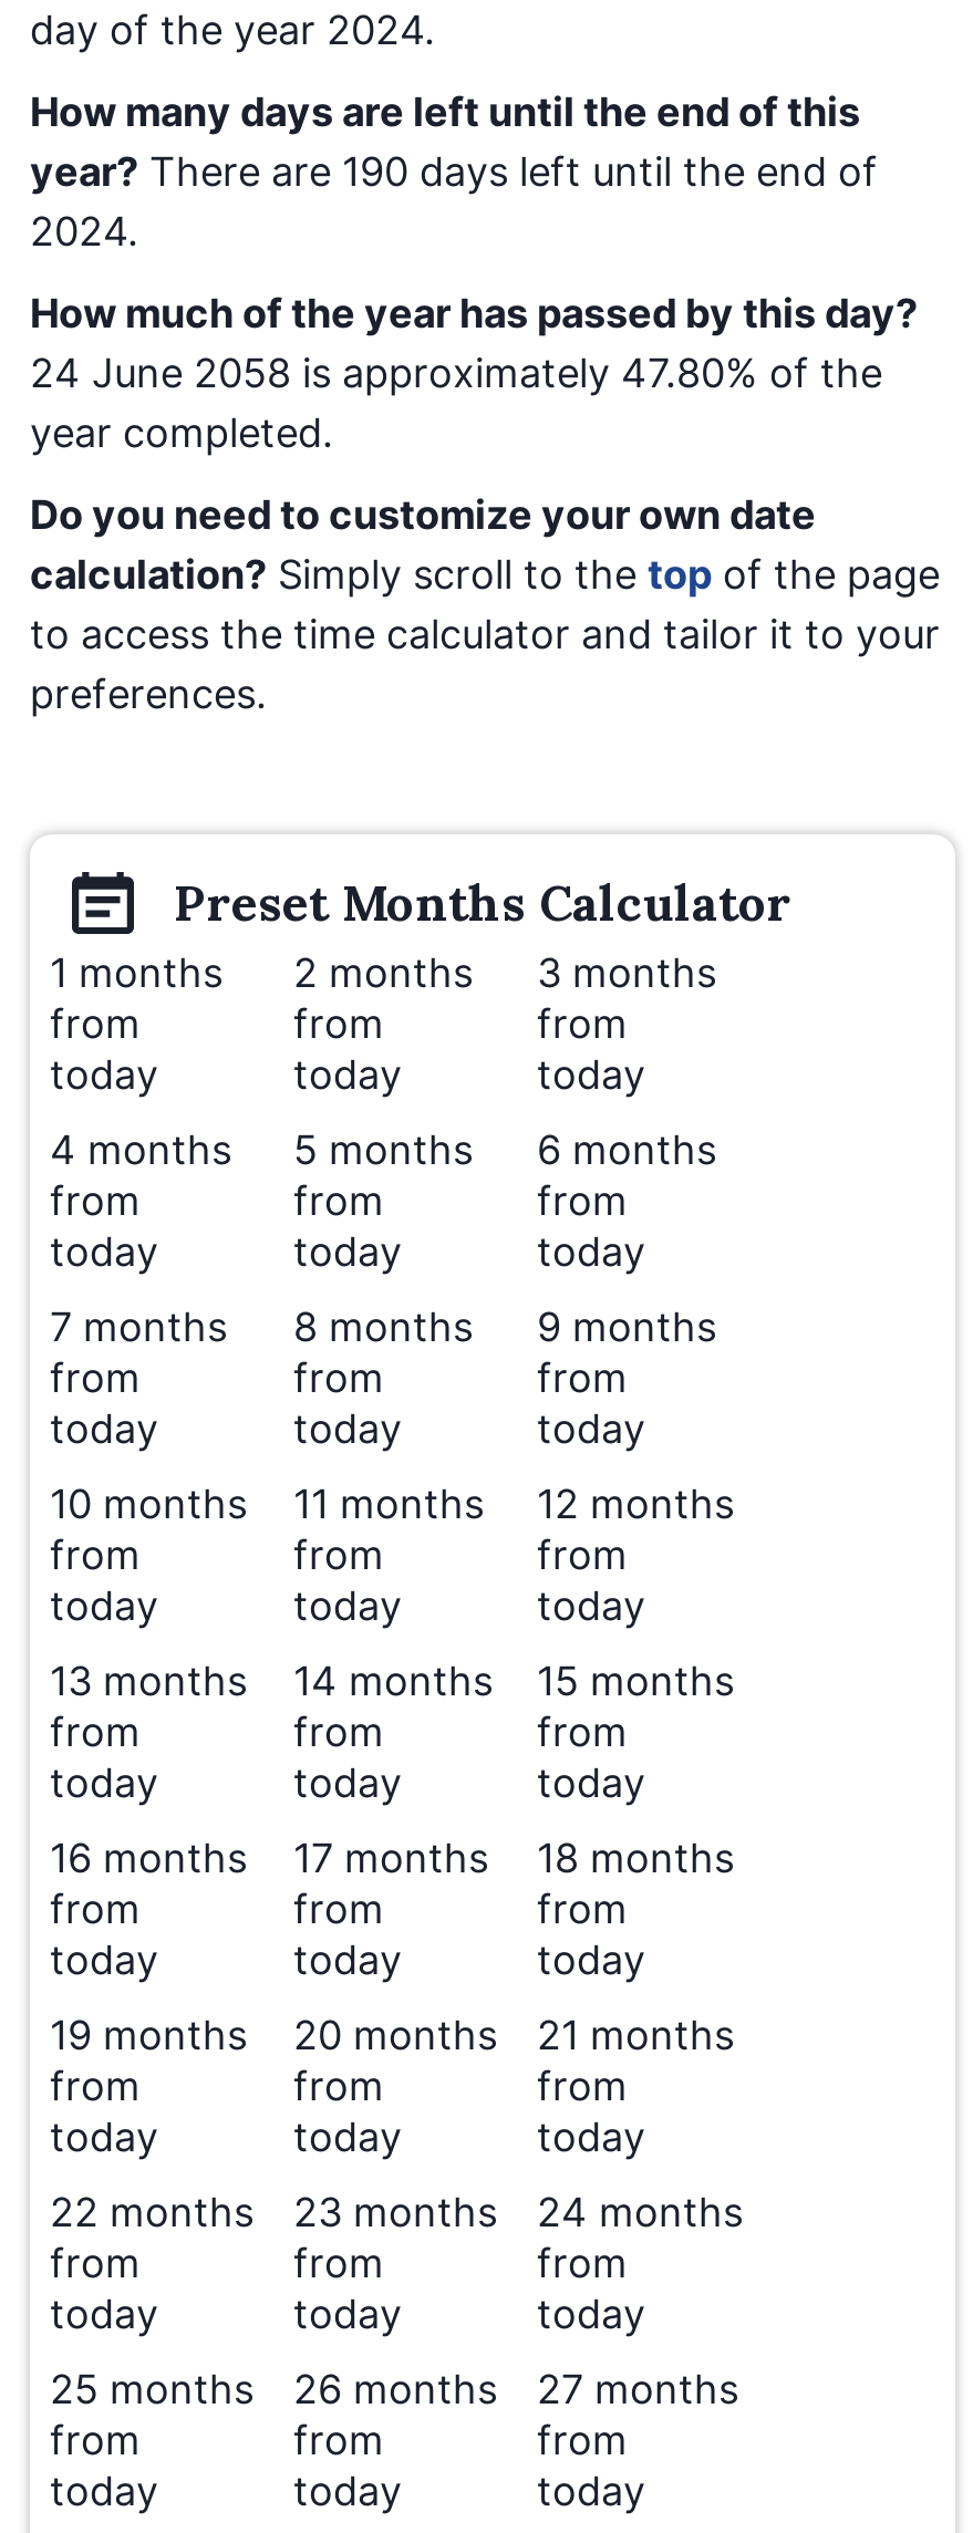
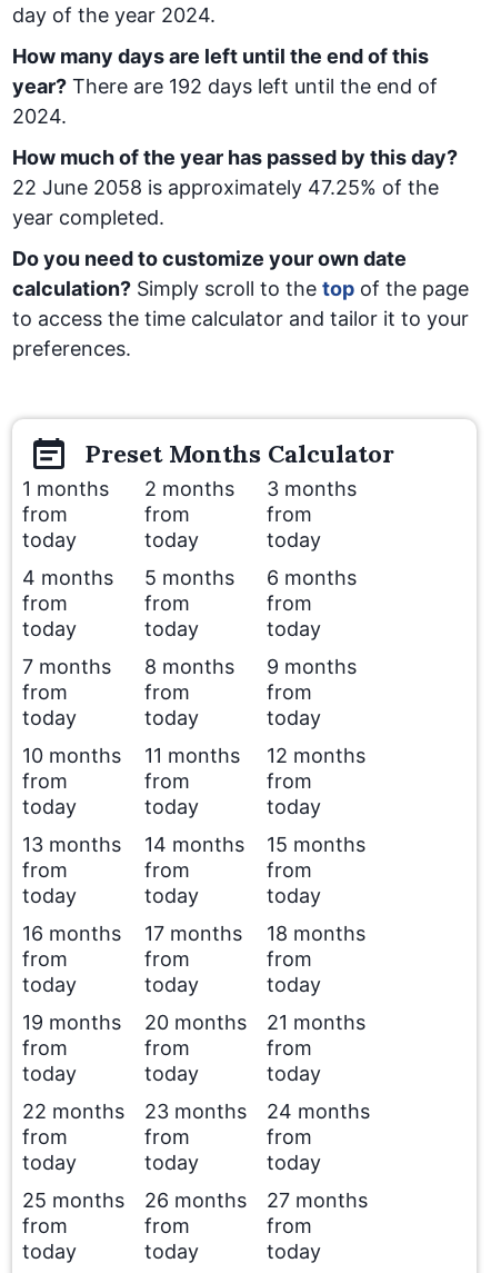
[30,148,878,195] year? There are 190 days left until the end of -> [12,74,438,98] year? There are 192 days left until the end of
[30,350,882,396] 24 June 2058 is approximately 47.80% of the -> [12,176,439,199] 22 June 2058 is approximately 47.25% of the

